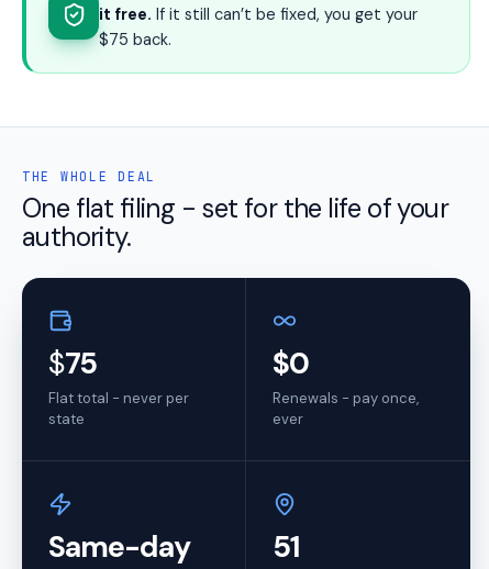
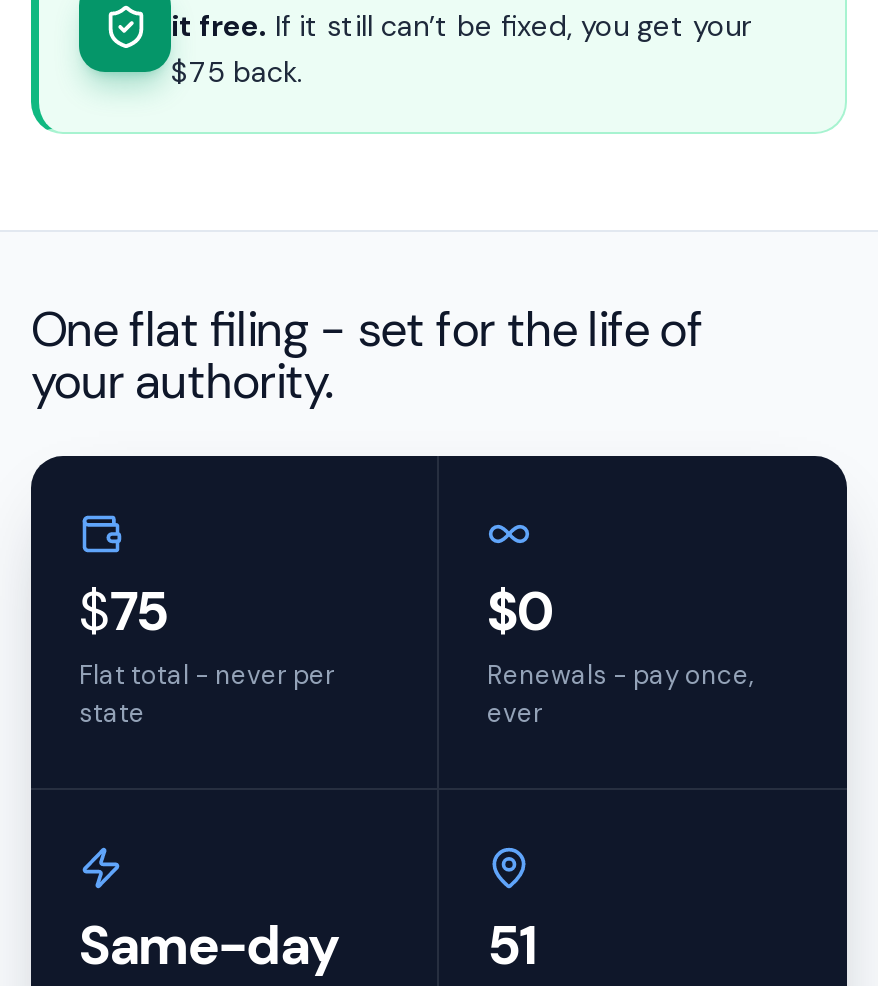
[22,168,448,253] THE WHOLE DEAL | One flat filing - set for the life of your | authority. -> [31,297,703,411] One flat filing - set for the life of | your authority.

